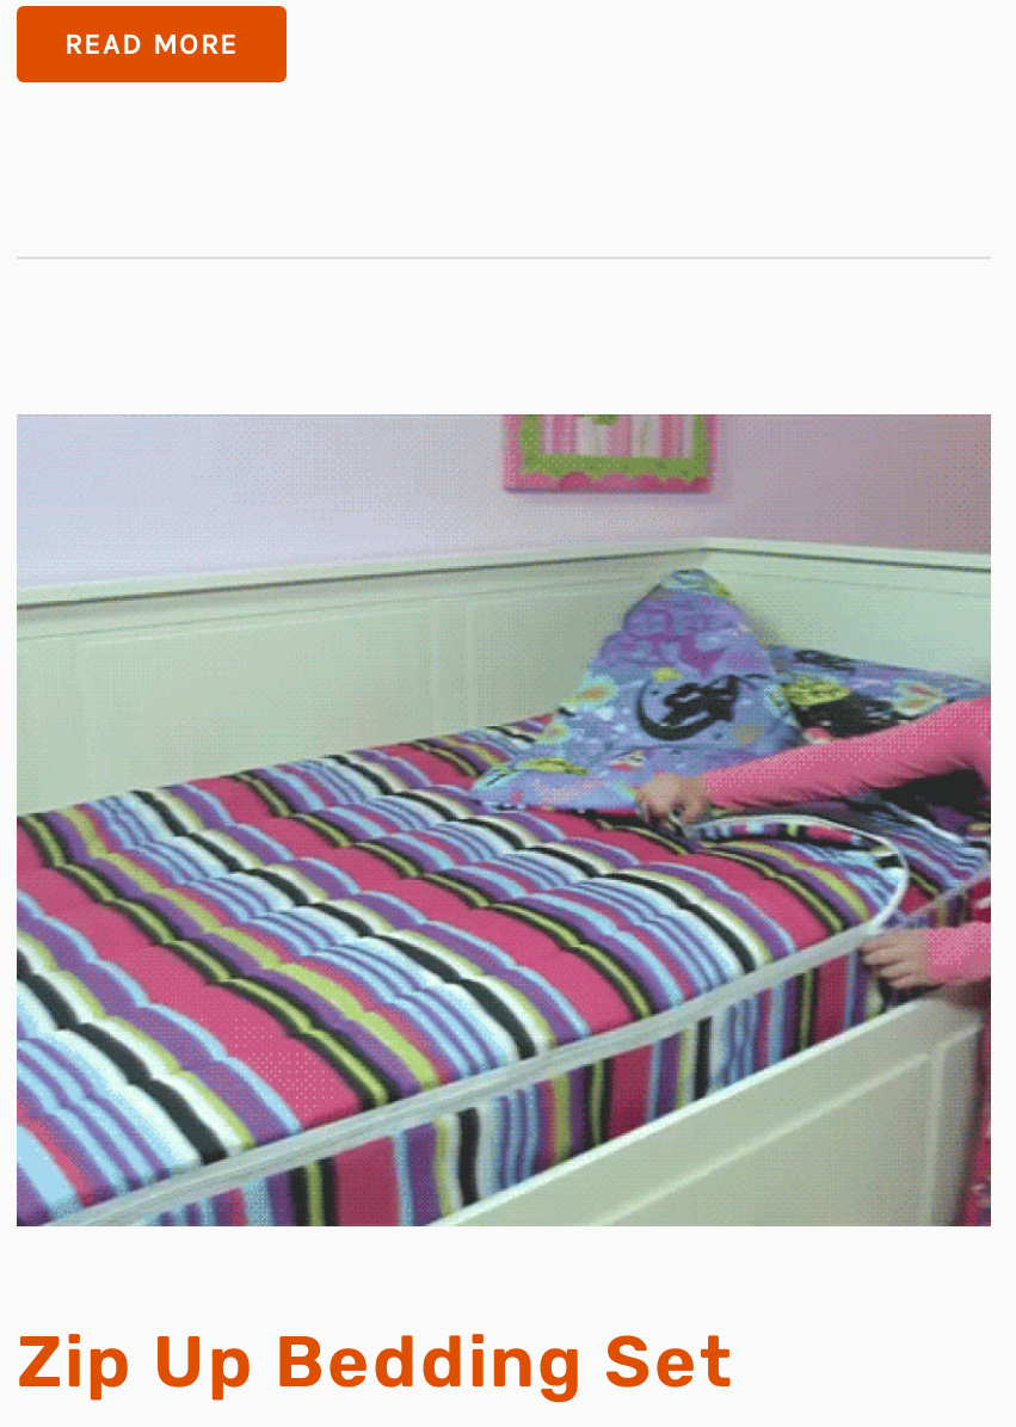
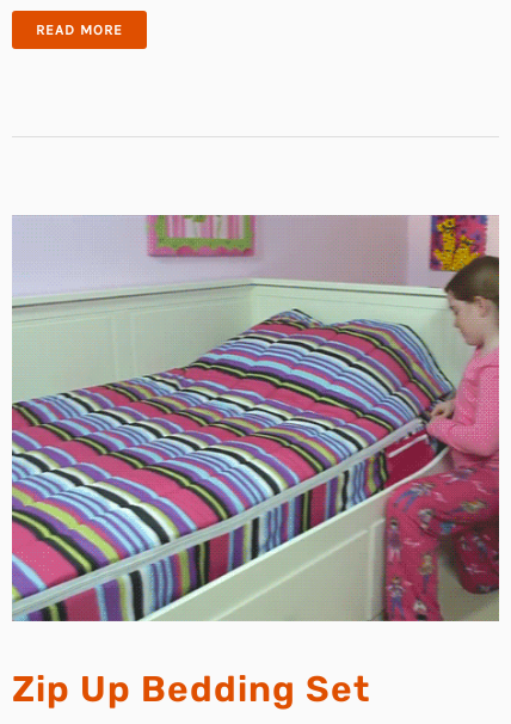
[14,412,993,1229] [image] -> [11,215,500,622] [image]

